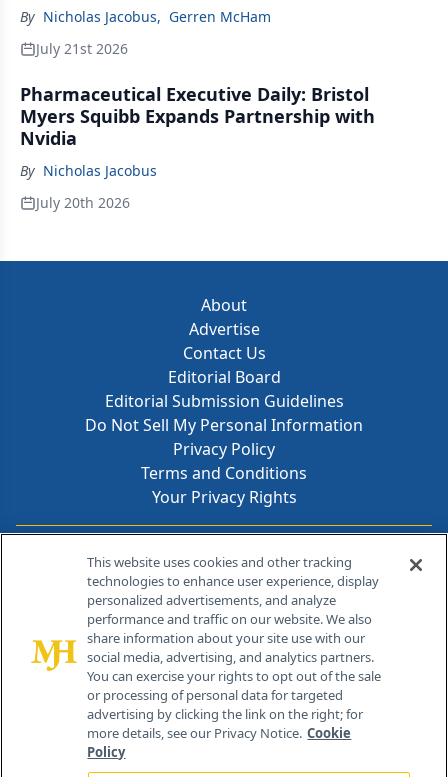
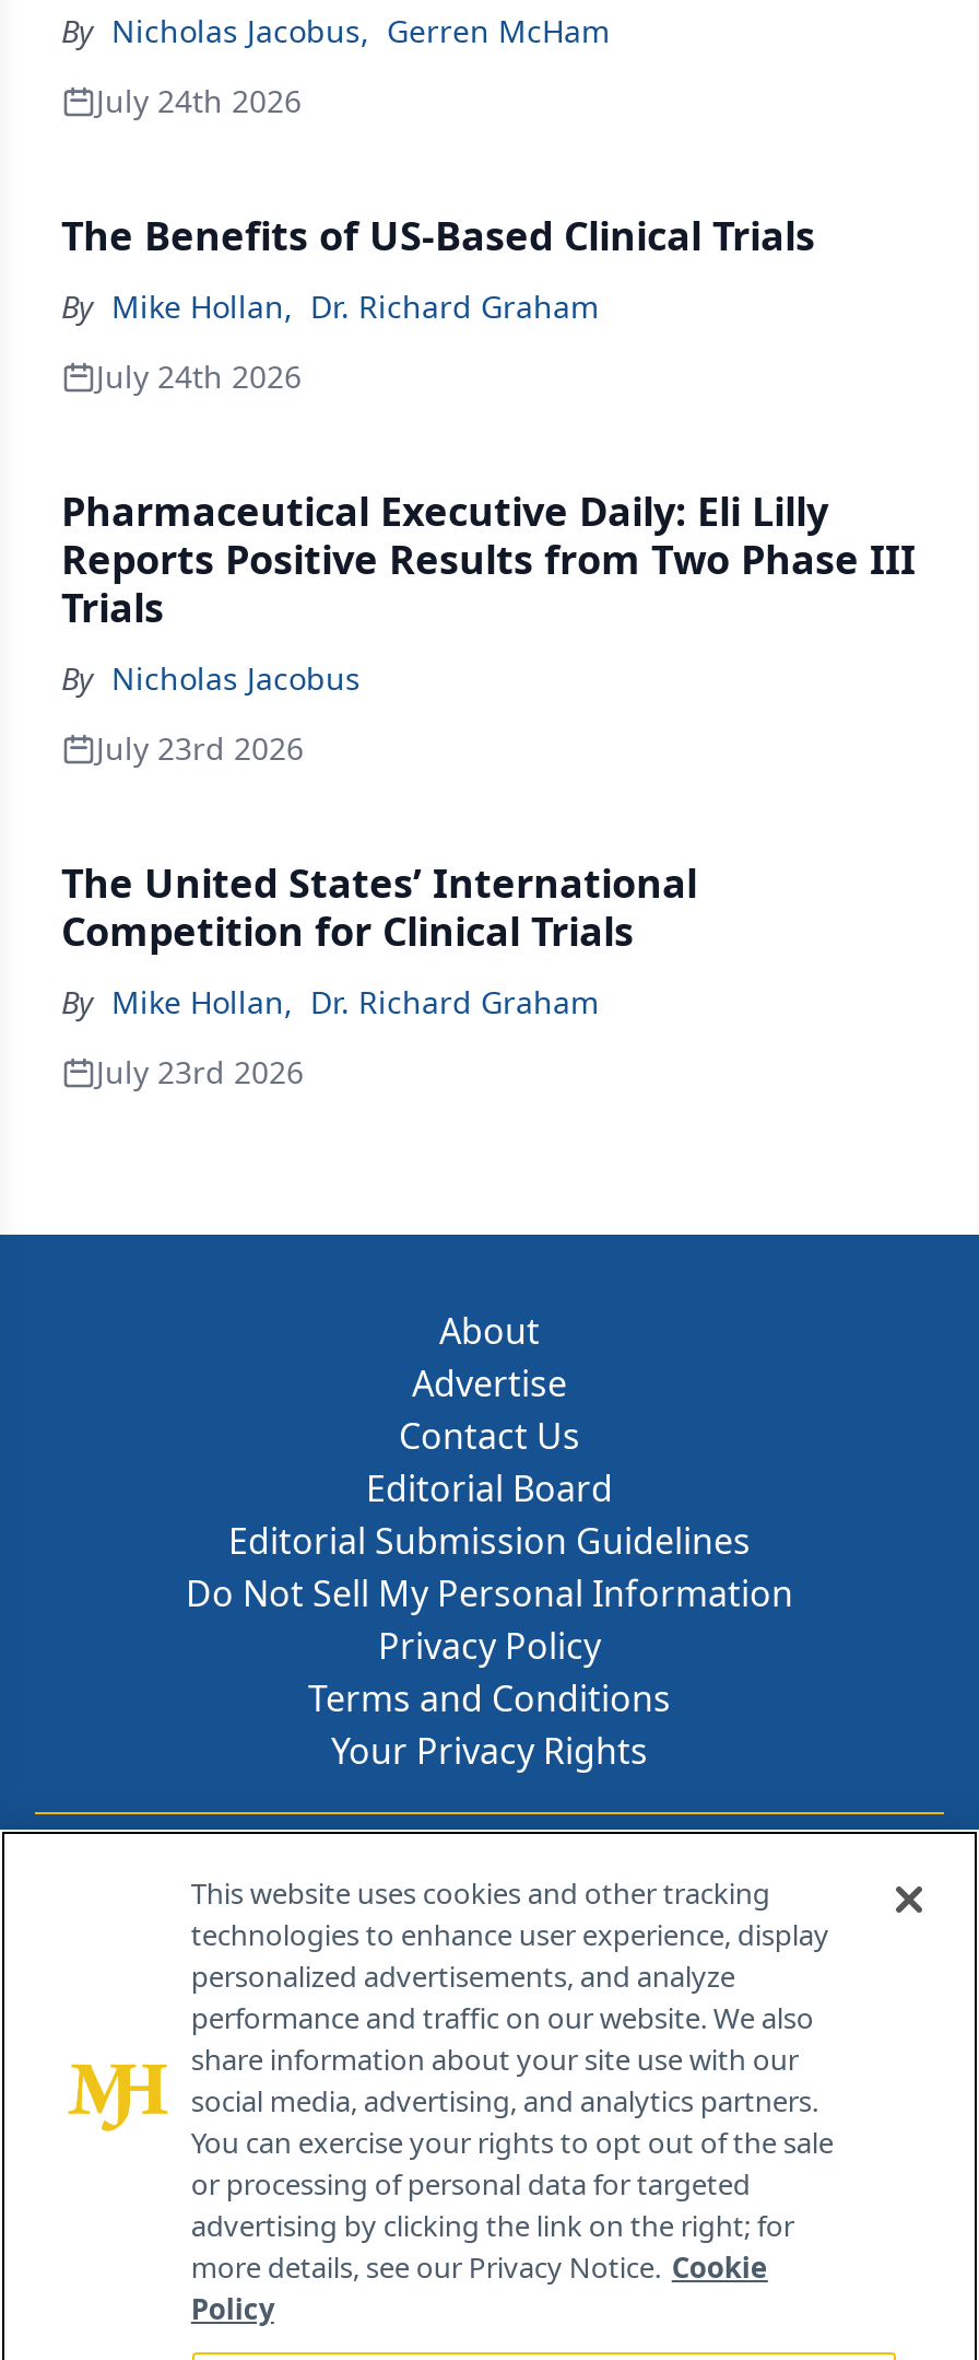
[20,39,375,150] July 21st 2026 | Pharmaceutical Executive Daily: Bristol | Myers Squibb Expands Partnership with | Nvidia -> [61,80,916,633] July 24th 2026 | The Benefits of US-Based Clinical Trials | By Mike Hollan, Dr. Richard Graham | July 24th 2026 | Pharmaceutical Executive Daily: Eli Lilly | Reports Positive Results from Two Phase III | Trials
[36,193,130,212] July 20th 2026 -> [61,727,697,1093] July 23rd 2026 | The United States’ International | Competition for Clinical Trials | By Mike Hollan, Dr. Richard Graham | July 23rd 2026

